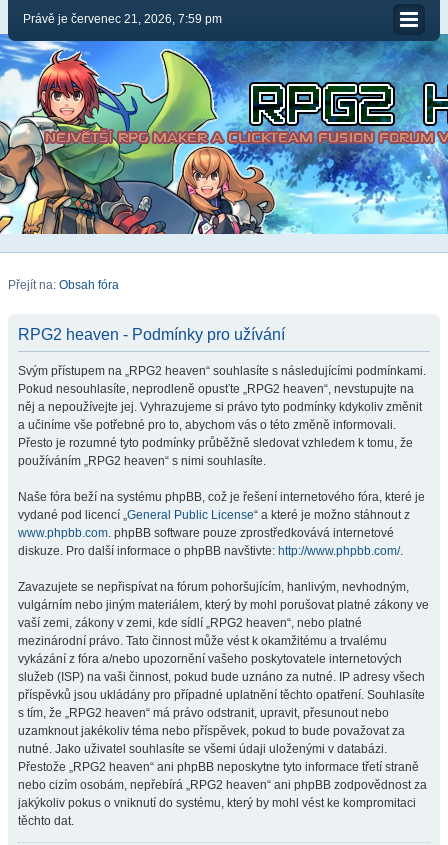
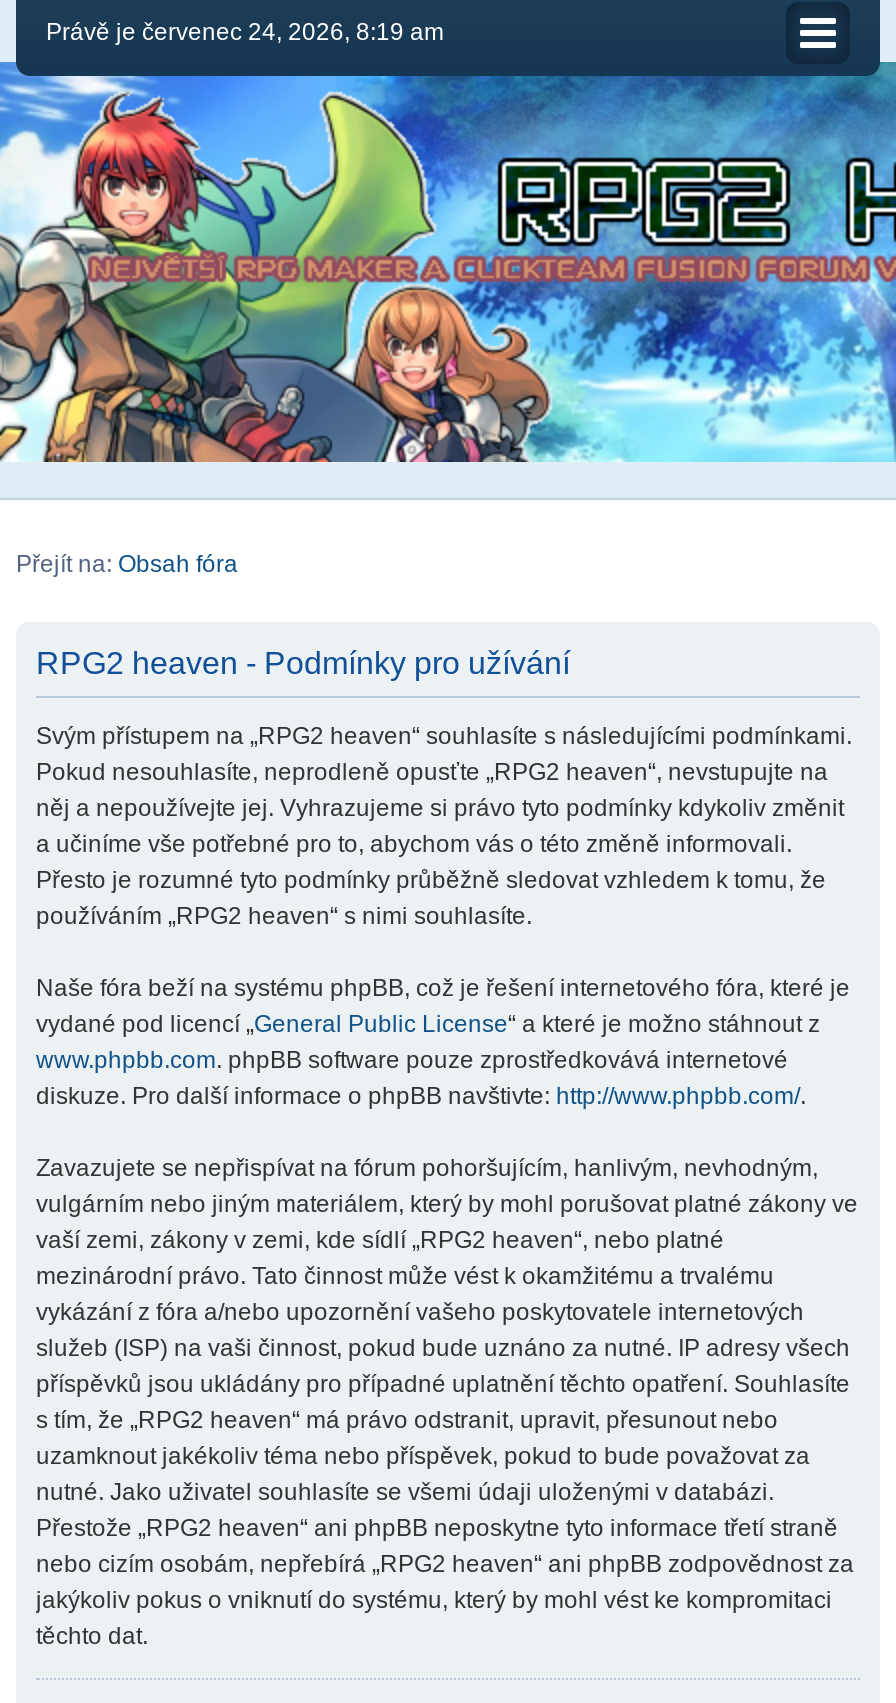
[23,12,222,26] Právě je červenec 21, 2026, 7:59 pm -> [46,18,444,46] Právě je červenec 24, 2026, 8:19 am

